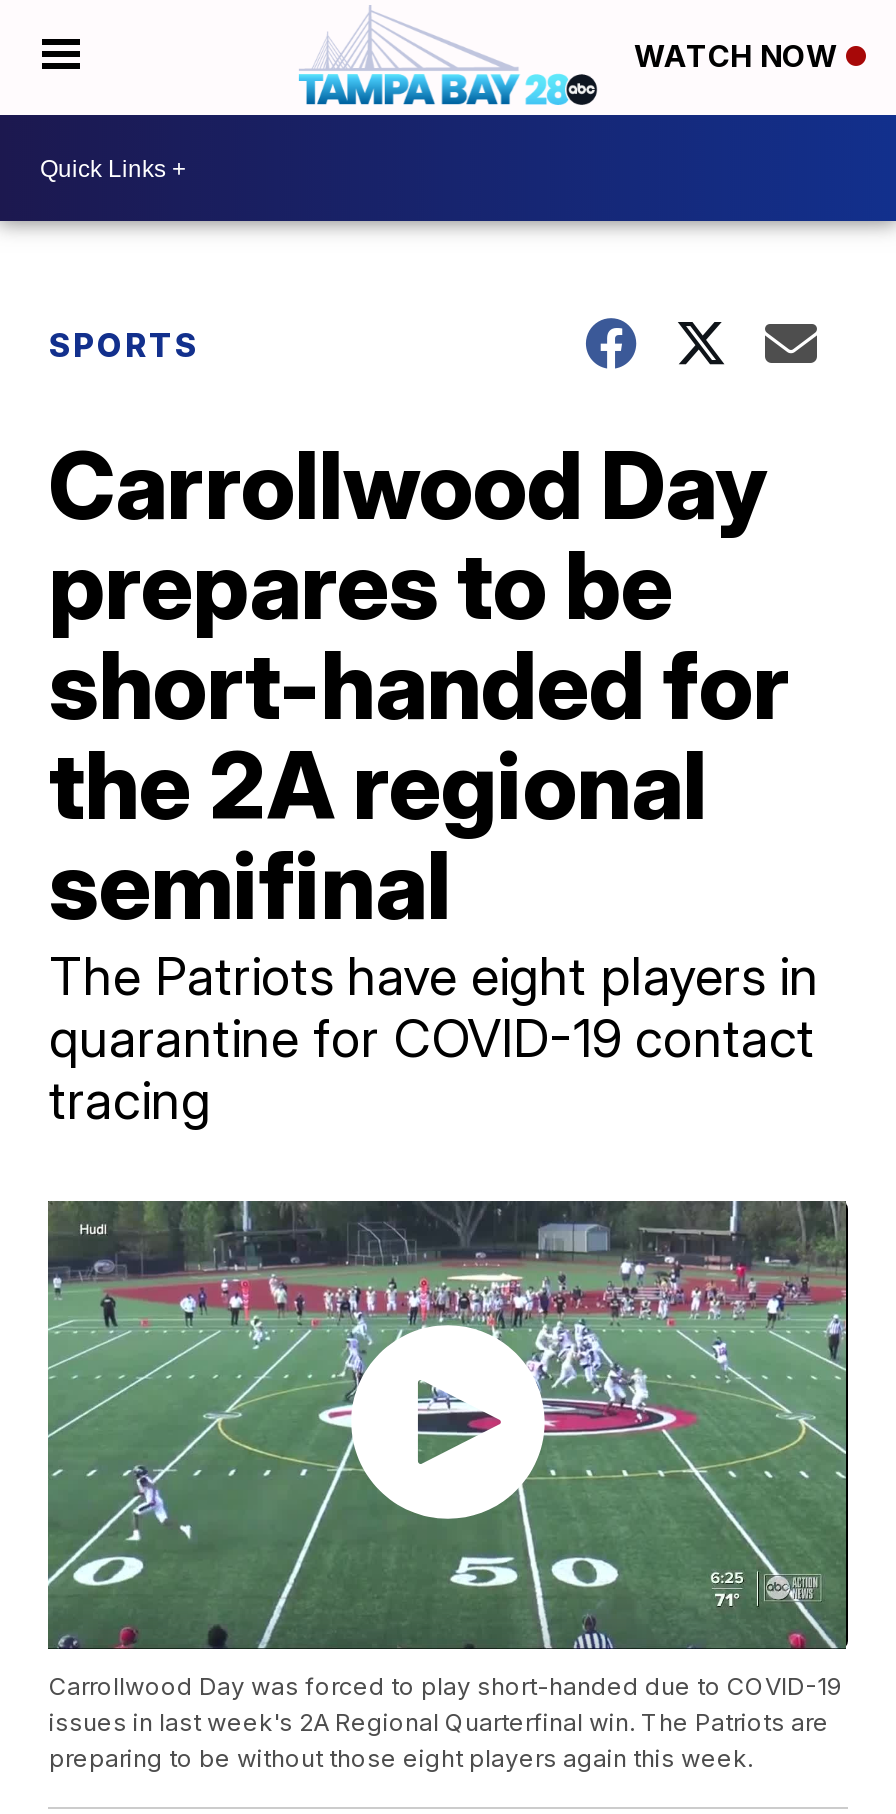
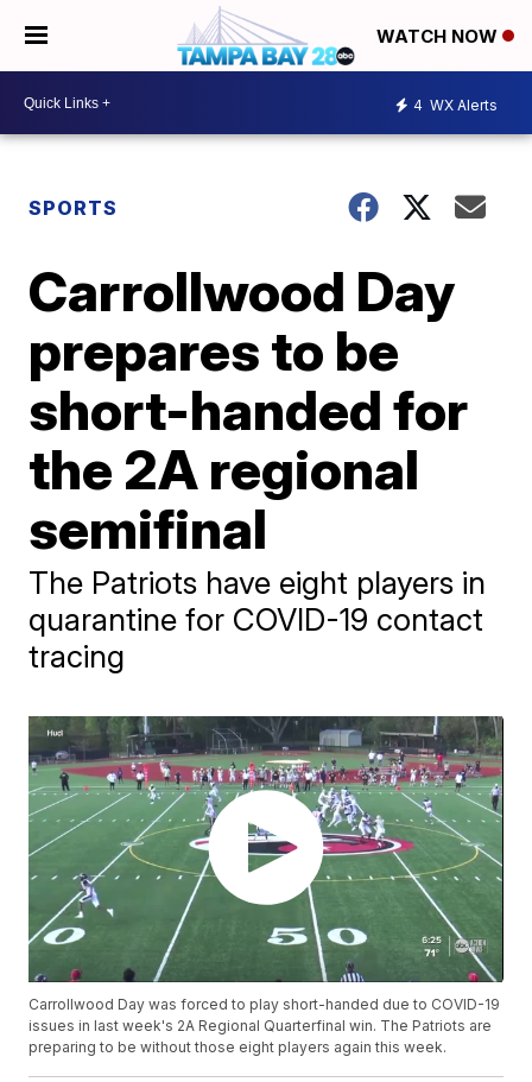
none -> [413,96,498,113] 4 WX Alerts

